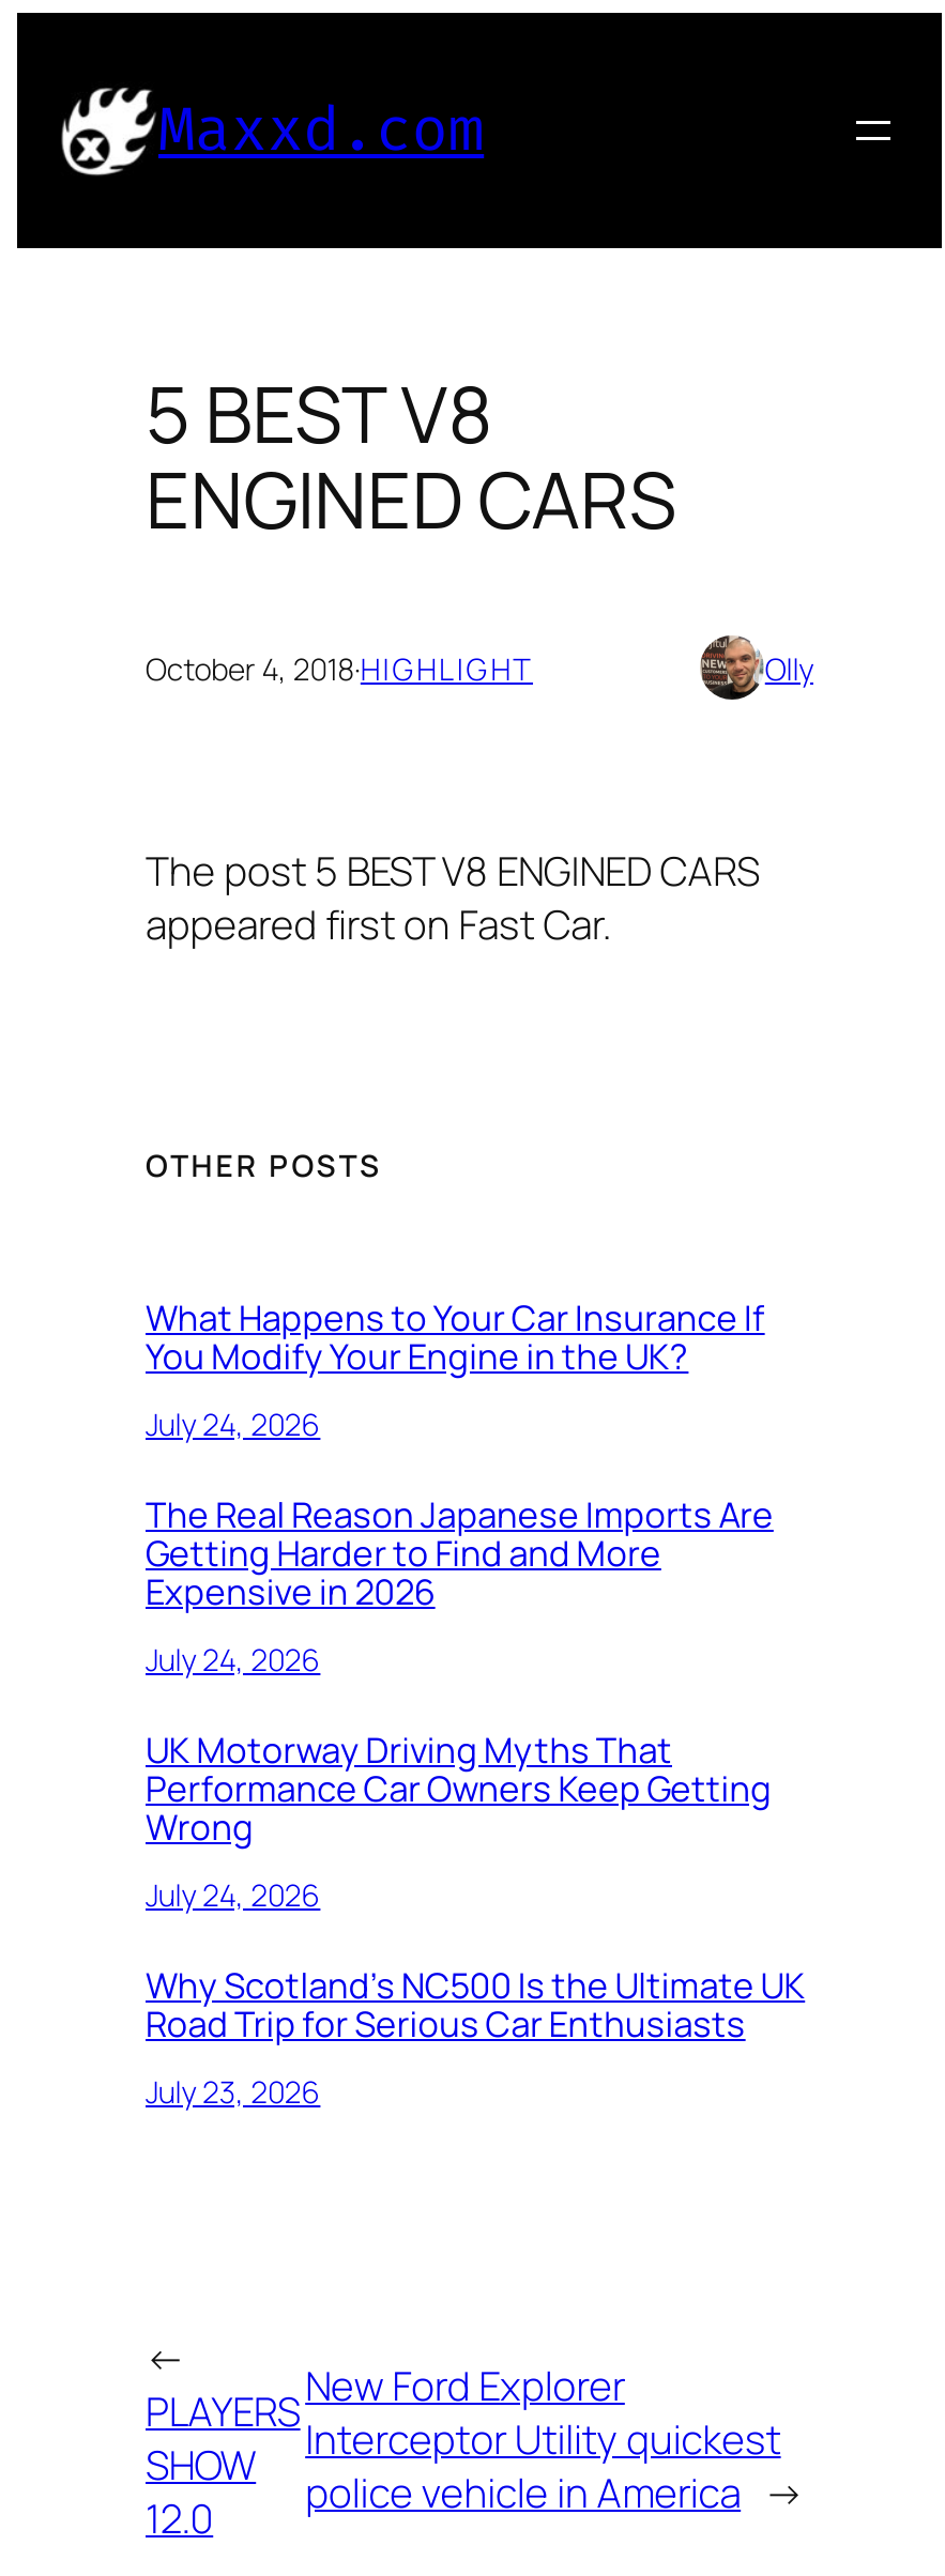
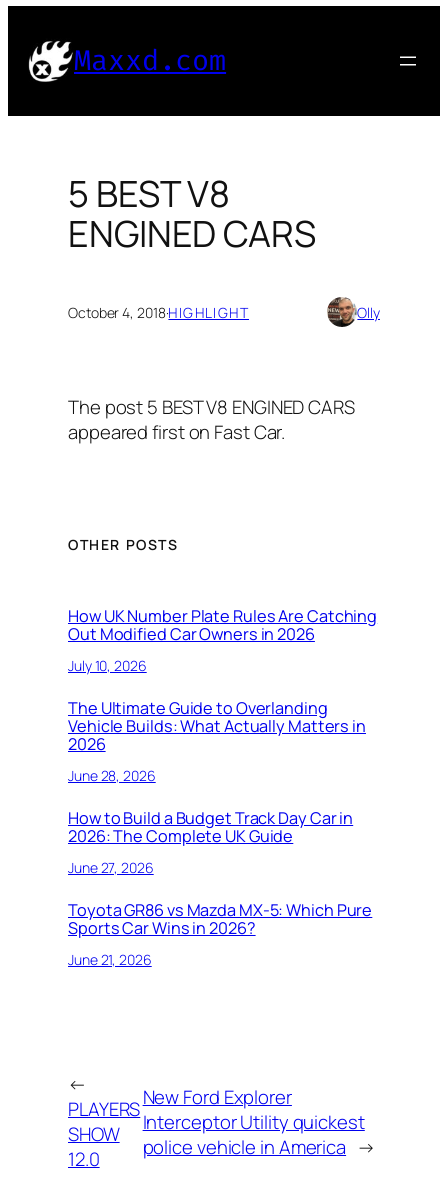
[146,1294,765,1380] What Happens to Your Car Insurance If | You Modify Your Engine in the UK? -> [68,605,377,645] How UK Number Plate Rules Are Catching | Out Modified Car Owners in 2026
[146,1405,320,1445] July 24, 2026 -> [68,656,147,675] July 10, 2026
[146,1491,774,1615] The Real Reason Japanese Imports Are | Getting Harder to Find and More | Expensive in 2026 -> [68,697,366,755] The Ultimate Guide to Overlanding | Vehicle Builds: What Actually Matters in | 2026
[146,1640,320,1680] July 24, 2026 -> [68,766,156,785] June 28, 2026
[146,1726,772,1850] UK Motorway Driving Myths That | Performance Car Owners Keep Getting | Wrong -> [68,807,353,847] How to Build a Budget Track Day Car in | 2026: The Complete UK Guide
[146,1875,320,1916] July 24, 2026 -> [68,858,154,877] June 27, 2026
[146,1962,805,2047] Why Scotland’s NC500 Is the Ultimate UK | Road Trip for Serious Car Enthusiasts -> [68,899,372,939] Toyota GR86 vs Mazda MX-5: Which Pure | Sports Car Wins in 2026?
[146,2072,320,2113] July 23, 2026 -> [68,950,152,969] June 21, 2026

